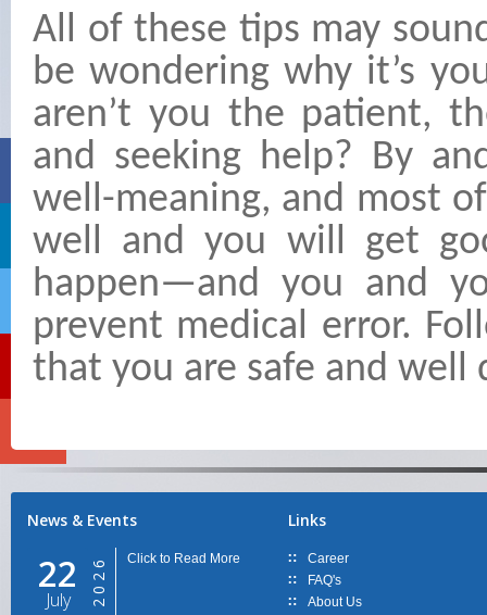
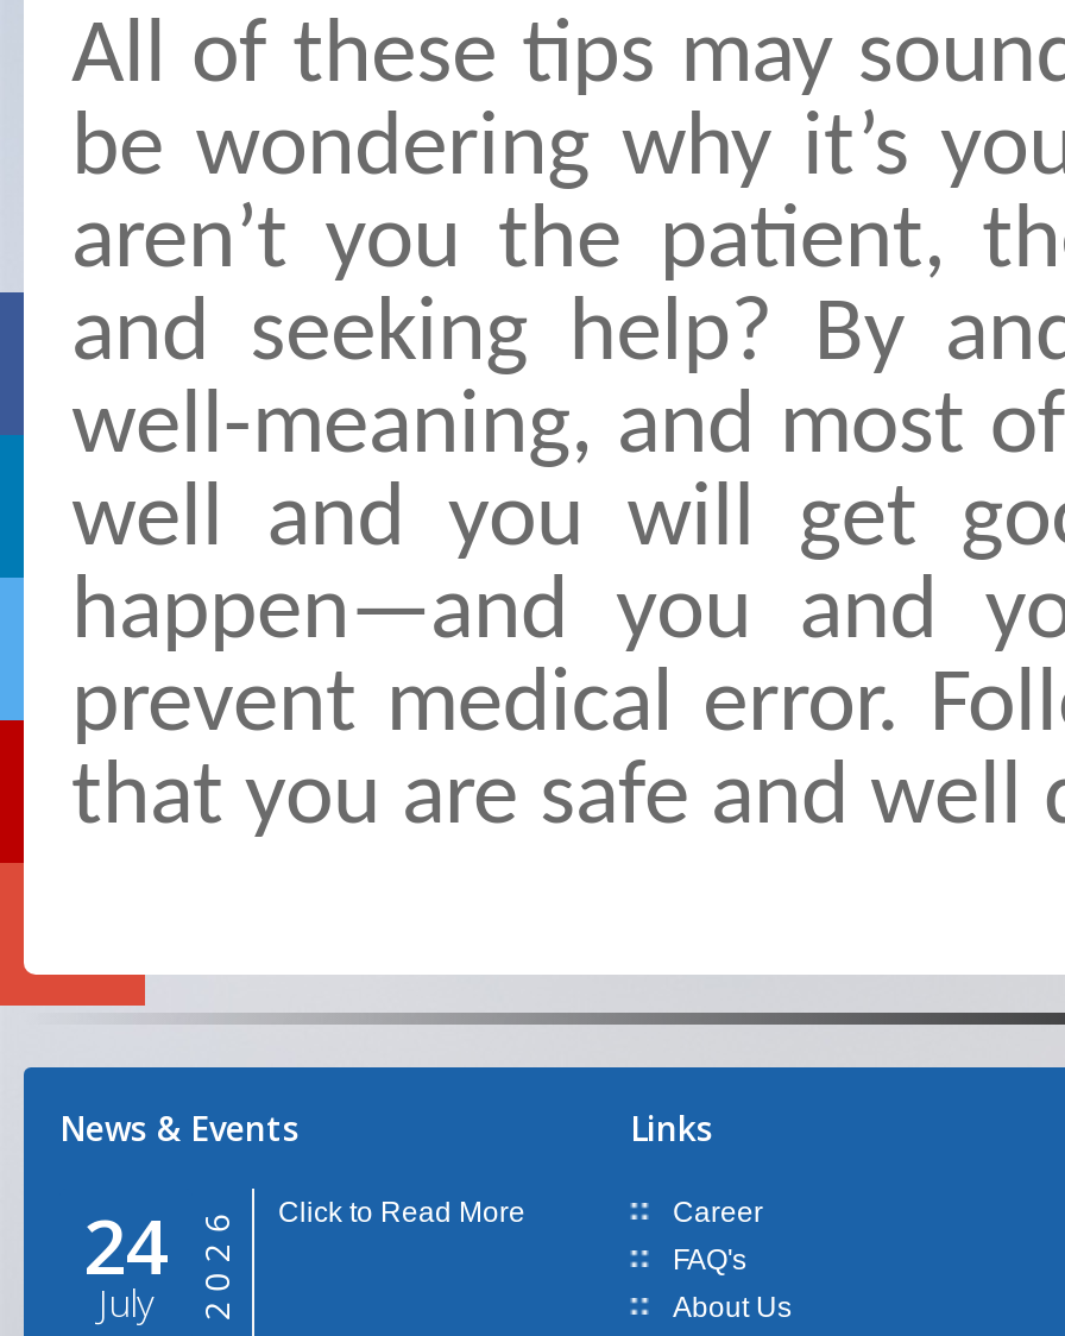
[38,550,77,597] 22 -> [83,1193,169,1296] 24

